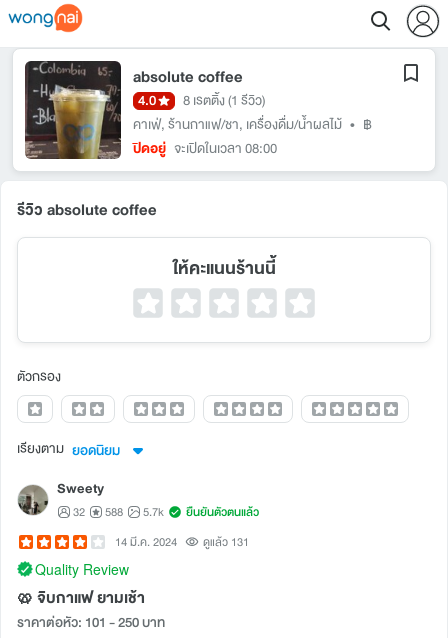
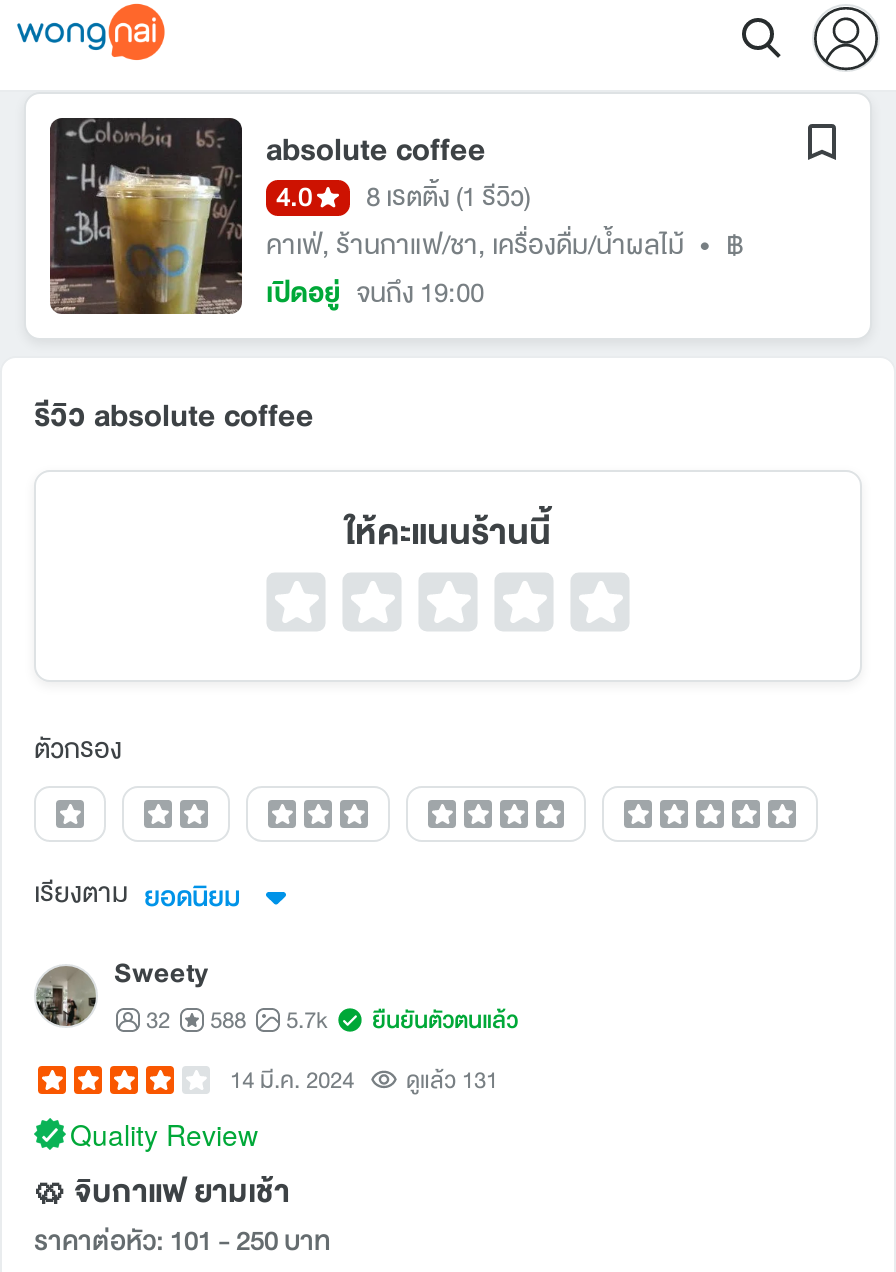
[133,138,277,159] ปิดอยู่ จะเปิดในเวลา 08:00 -> [266,272,484,314] เปิดอยู่ จนถึง 19:00

